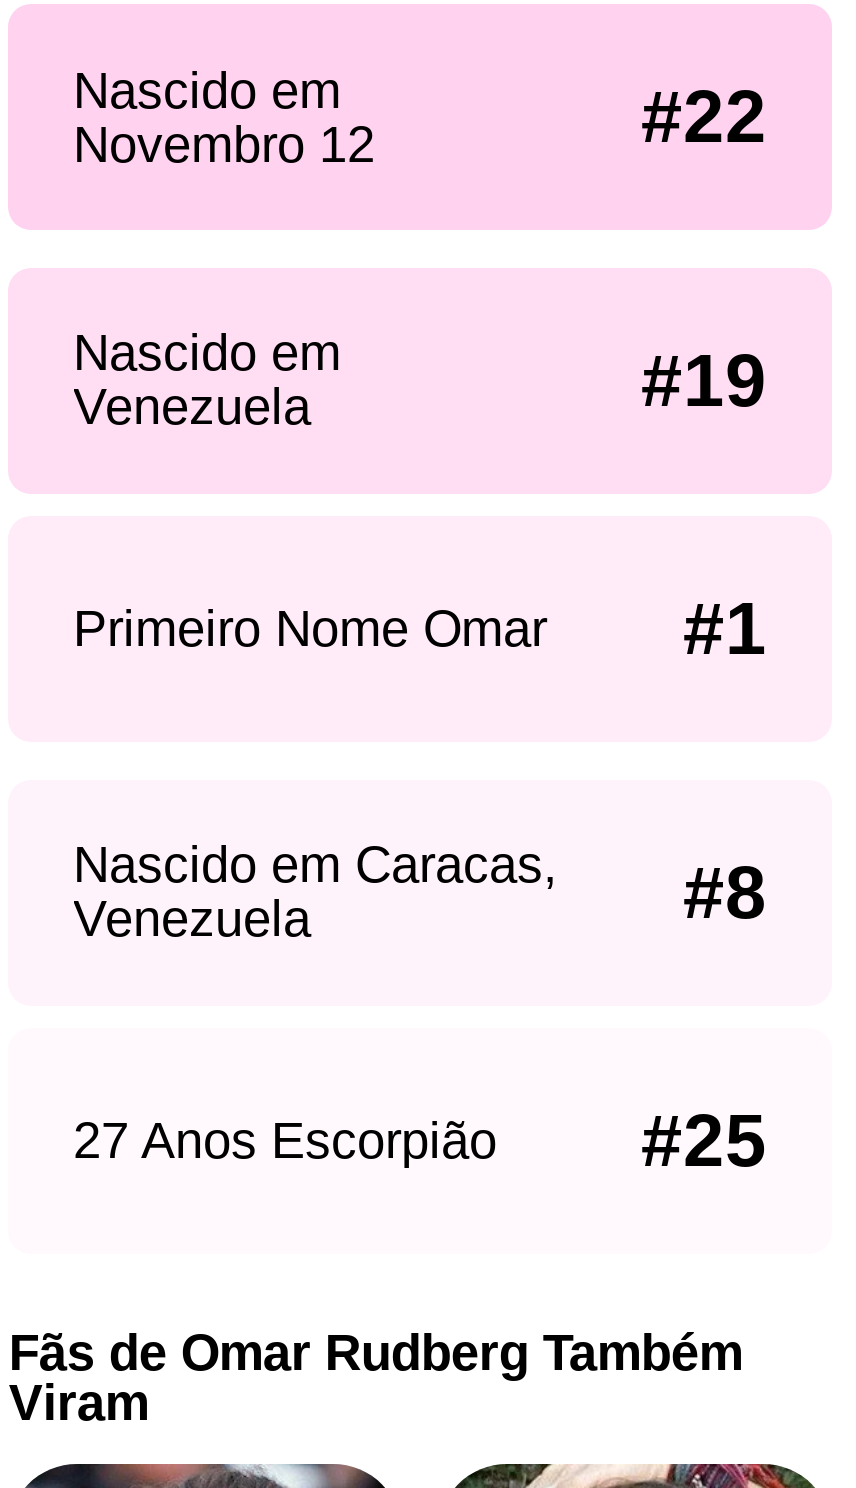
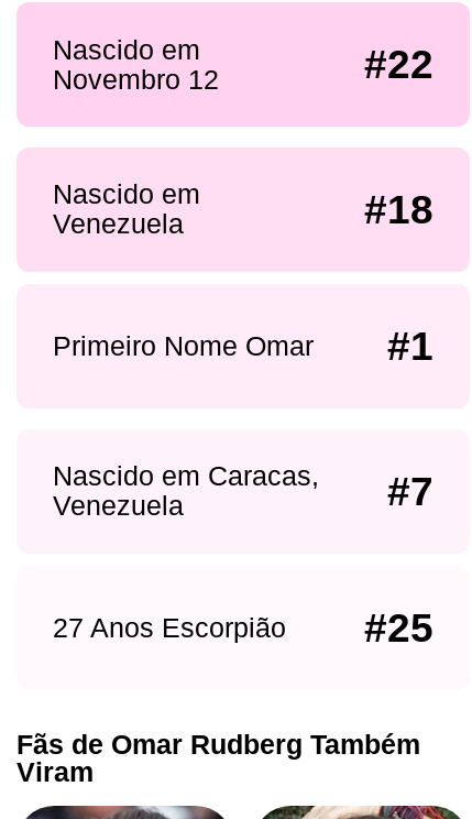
[641,340,767,422] #19 -> [365,187,434,232] #18
[683,851,767,933] #8 -> [388,469,434,514] #7

